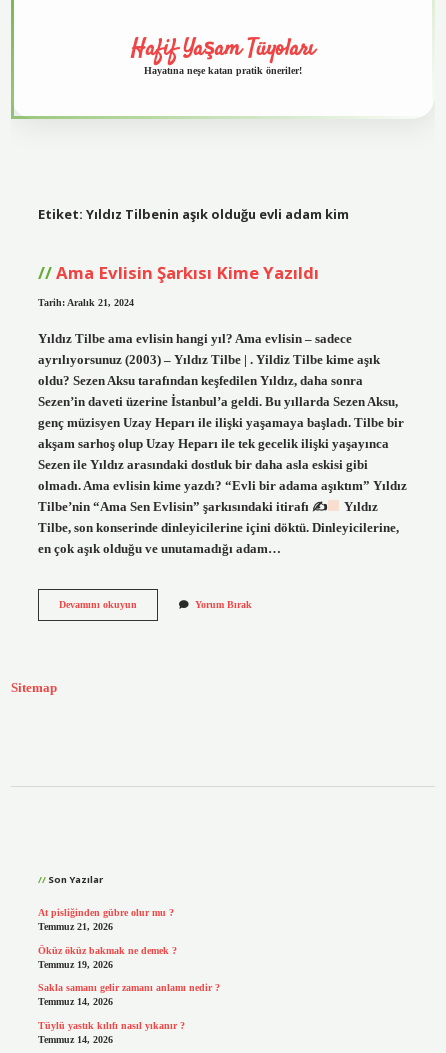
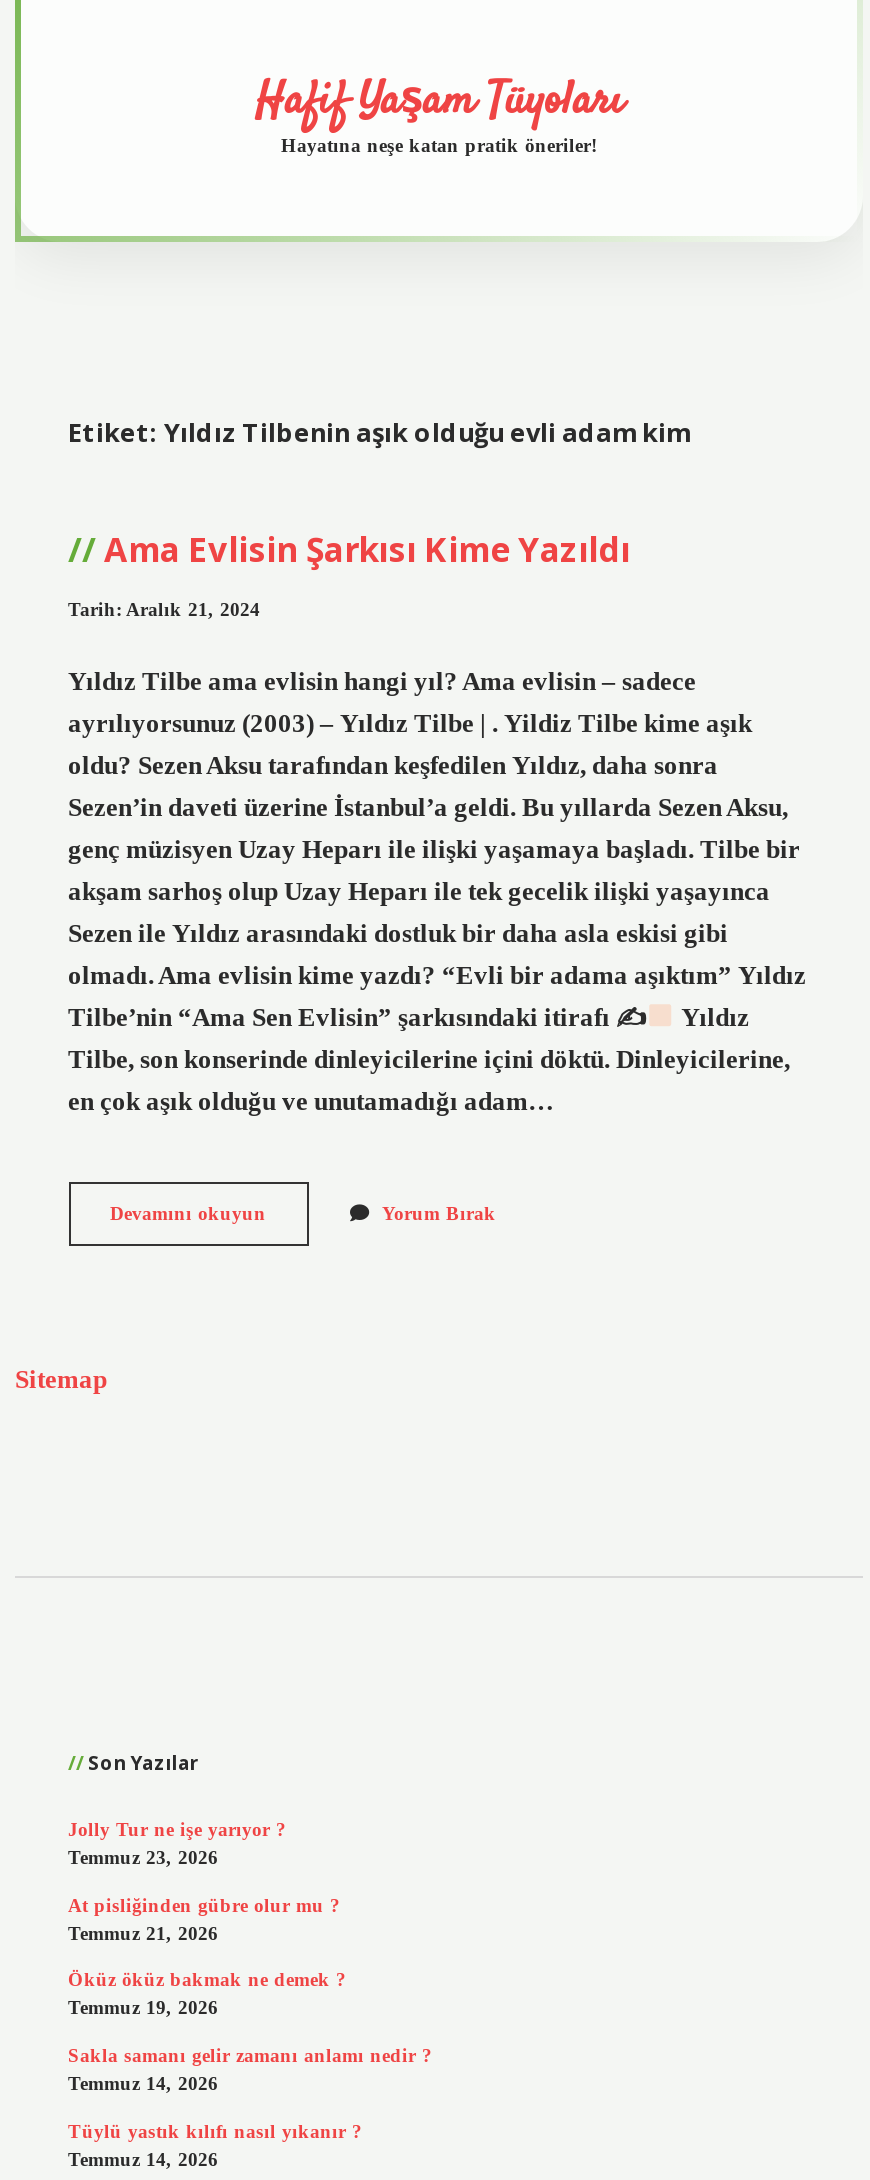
none -> [68,1819,286,1869] Jolly Tur ne işe yarıyor ? | Temmuz 23, 2026

